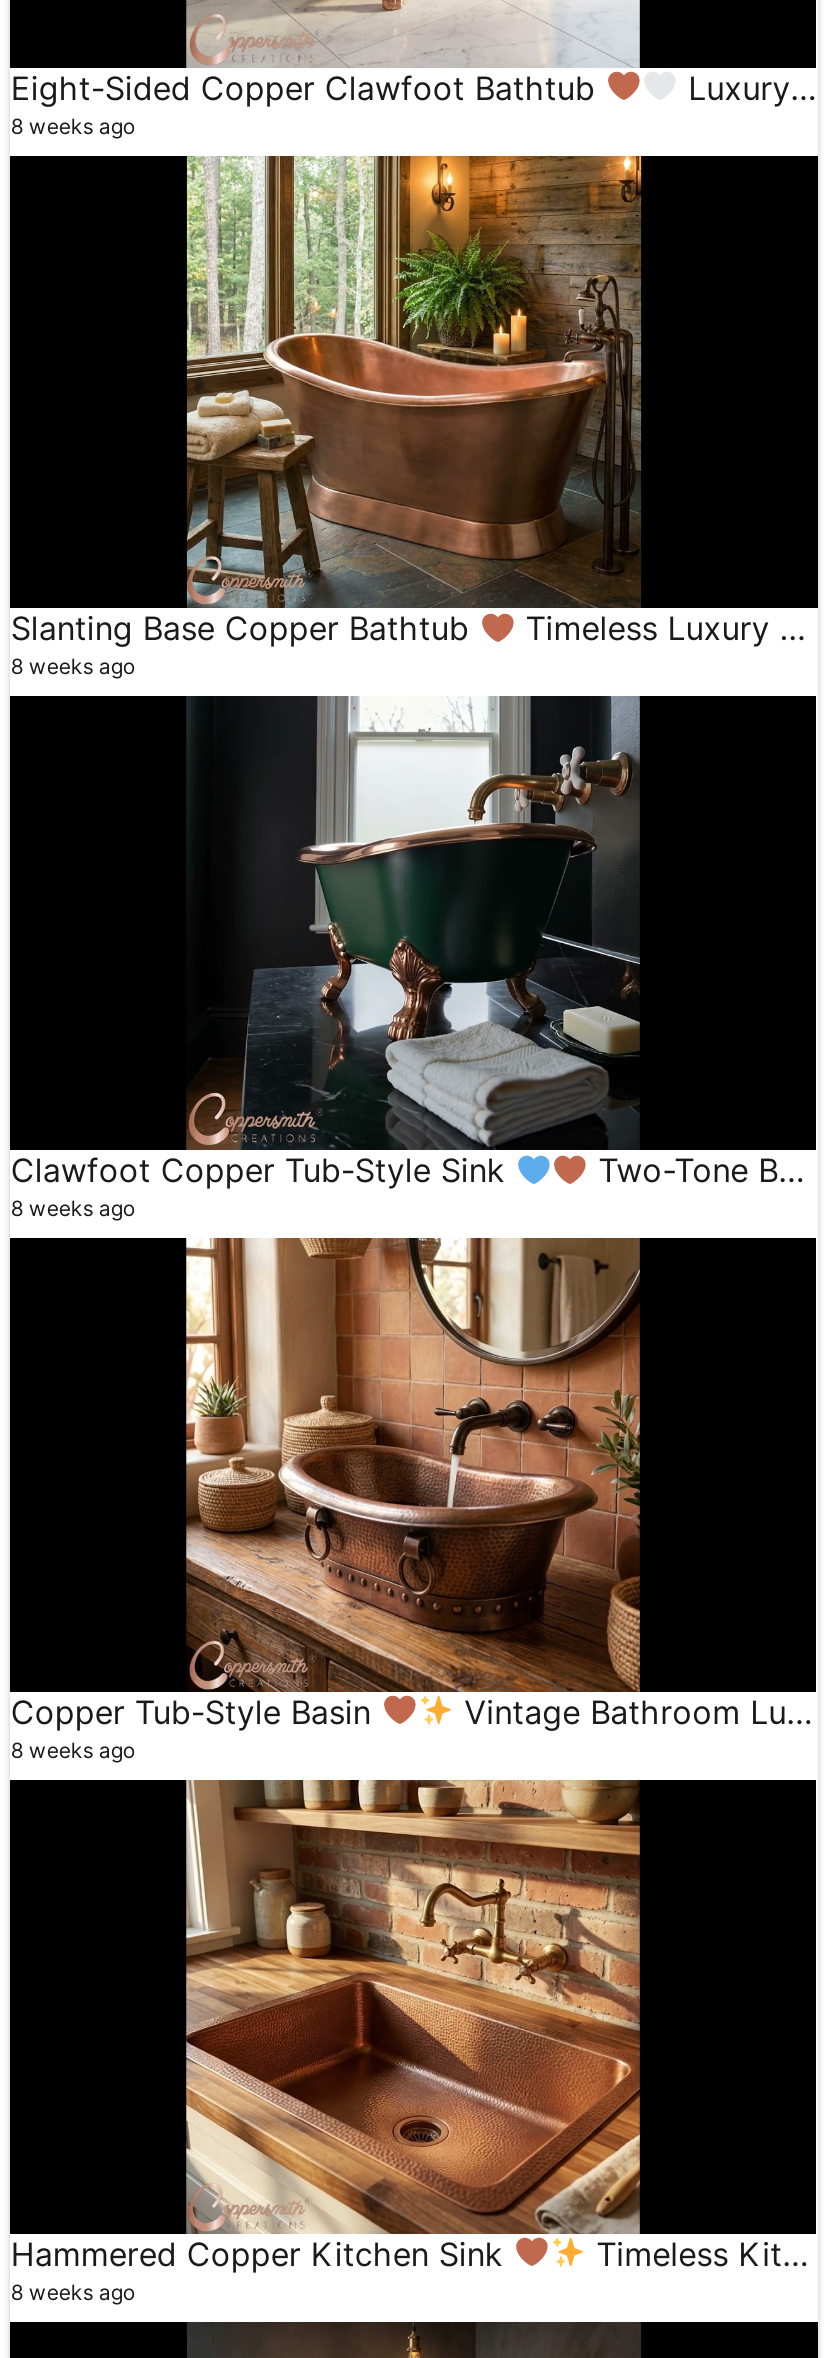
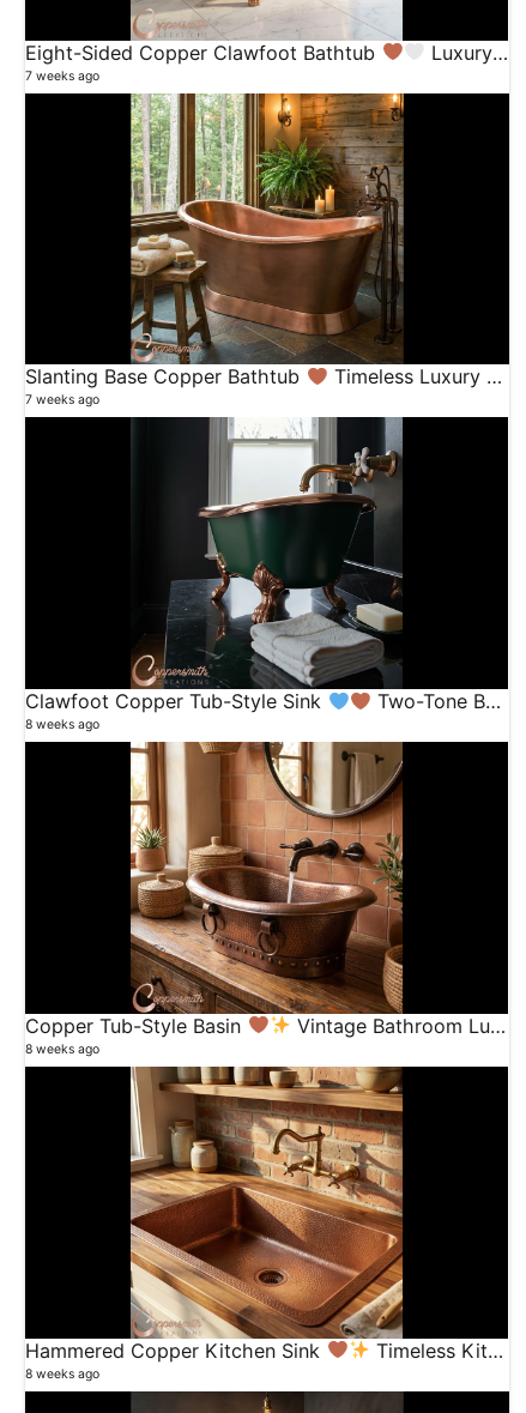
[11,113,135,139] 8 weeks ago -> [26,68,100,83] 7 weeks ago
[11,655,135,681] 8 weeks ago -> [26,392,100,408] 7 weeks ago

